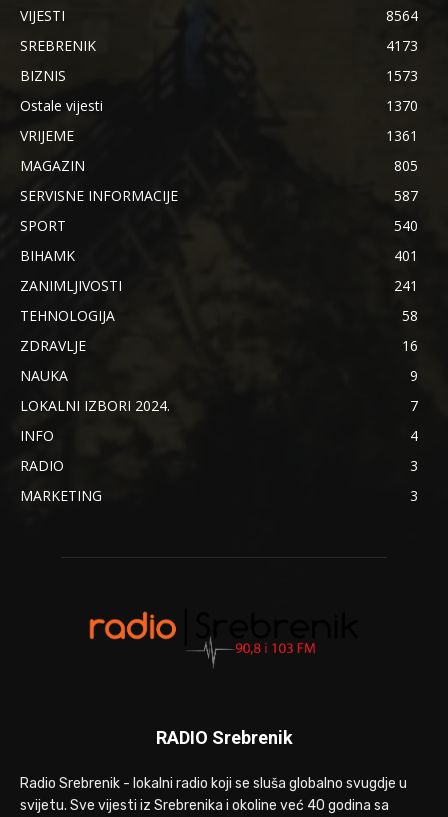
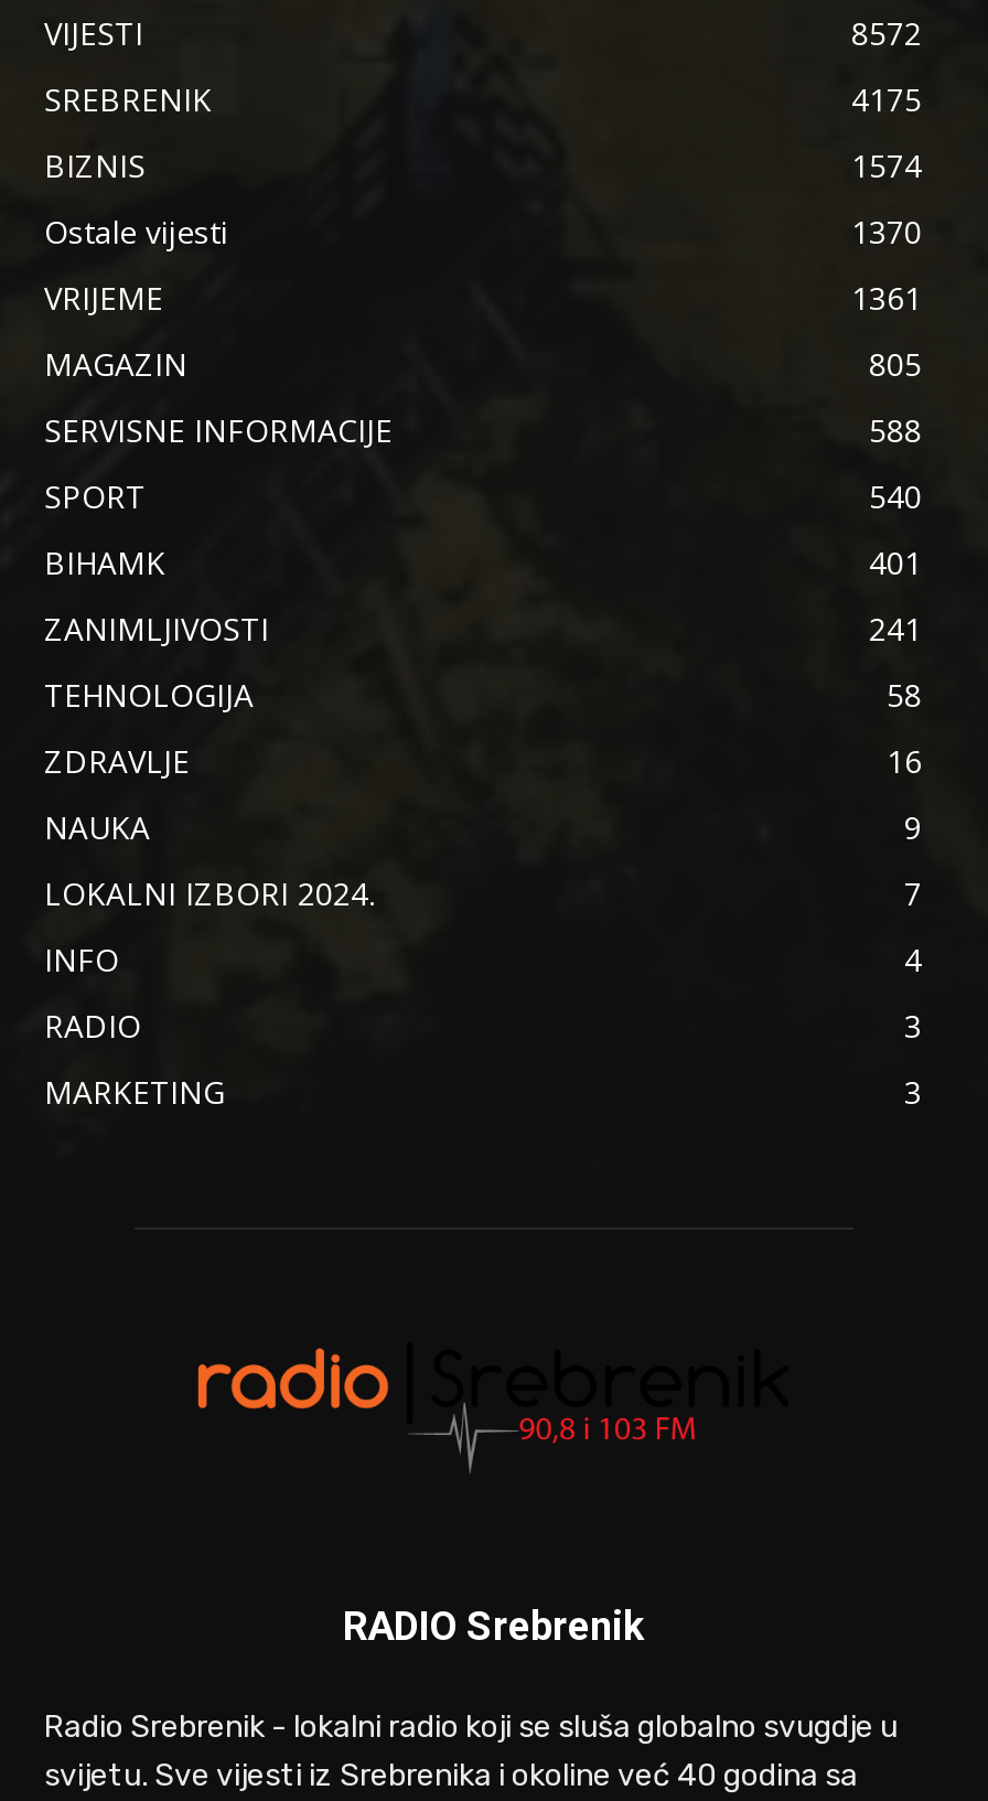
[386,6,418,25] 8564 -> [851,11,922,53] 8572
[386,36,418,55] 4173 -> [851,77,922,119] 4175
[386,66,418,85] 1573 -> [851,144,922,186] 1574
[394,186,418,205] 587 -> [869,408,922,450] 588

